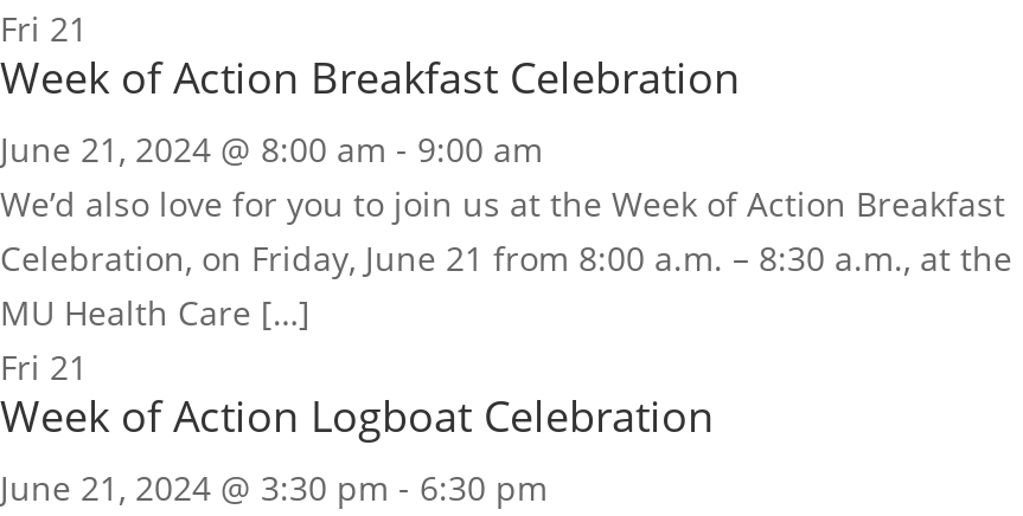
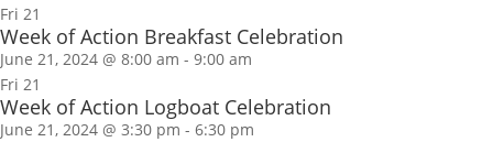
[0,182,1012,336] We’d also love for you to join us at the Week of Action Breakfast | Celebration, on Friday, June 21 from 8:00 a.m. – 8:30 a.m., at the | MU Health Care […] -> none

